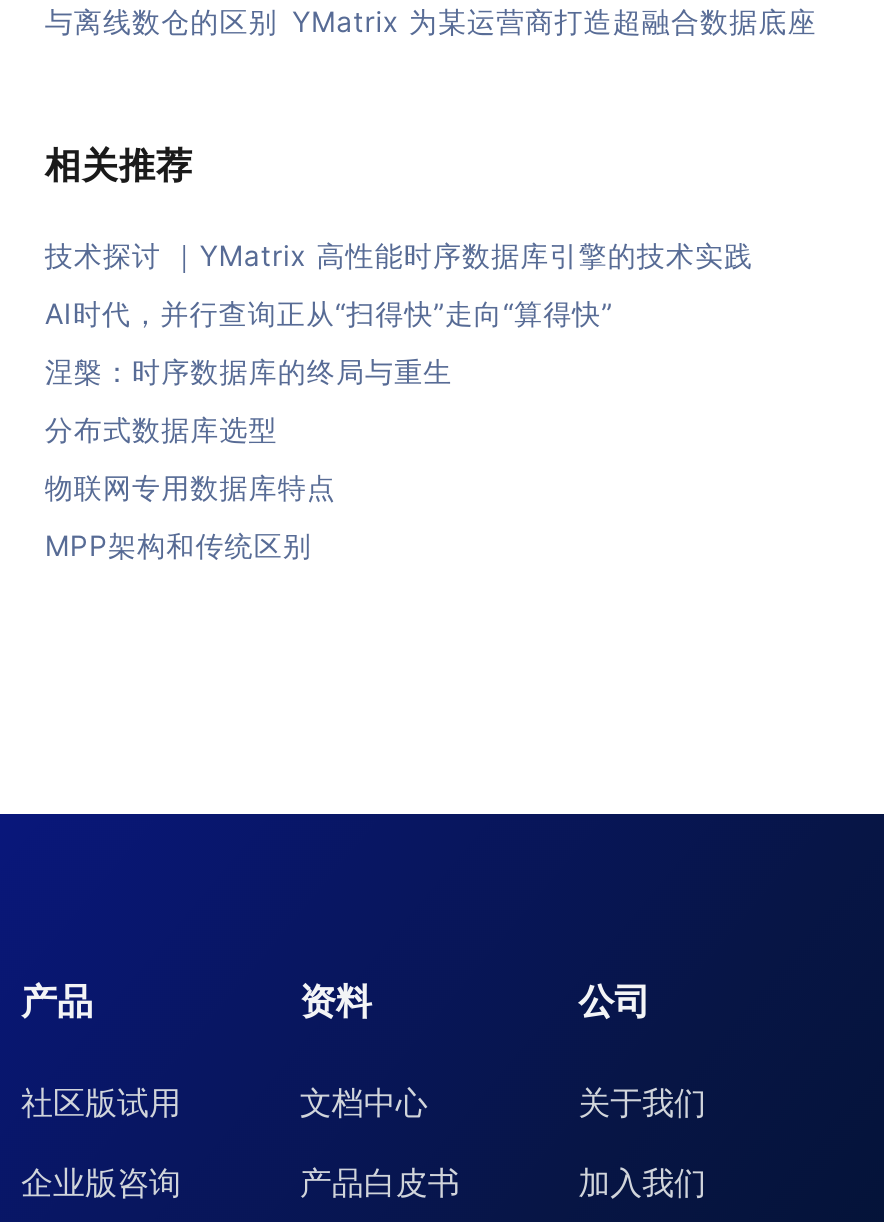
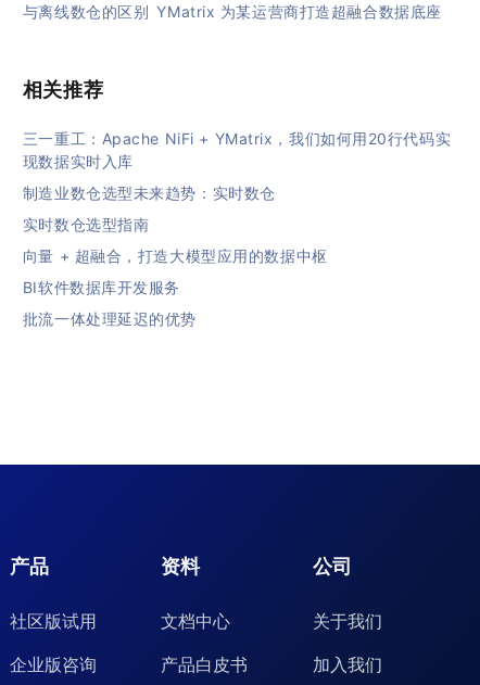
[45,238,753,272] 技术探讨 ｜YMatrix 高性能时序数据库引擎的技术实践 -> [23,129,451,170] 三一重工：Apache NiFi + YMatrix，我们如何用20行代码实 | 现数据实时入库
[45,296,613,330] AI时代，并行查询正从“扫得快”走向“算得快” -> [23,183,276,202] 制造业数仓选型未来趋势：实时数仓
[45,354,452,388] 涅槃：时序数据库的终局与重生 -> [23,215,149,233] 实时数仓选型指南
[45,412,278,446] 分布式数据库选型 -> [23,246,328,265] 向量 + 超融合，打造大模型应用的数据中枢
[45,470,336,504] 物联网专用数据库特点 -> [23,278,180,296] BI软件数据库开发服务
[45,528,312,562] MPP架构和传统区别 -> [23,309,197,328] 批流一体处理延迟的优势

